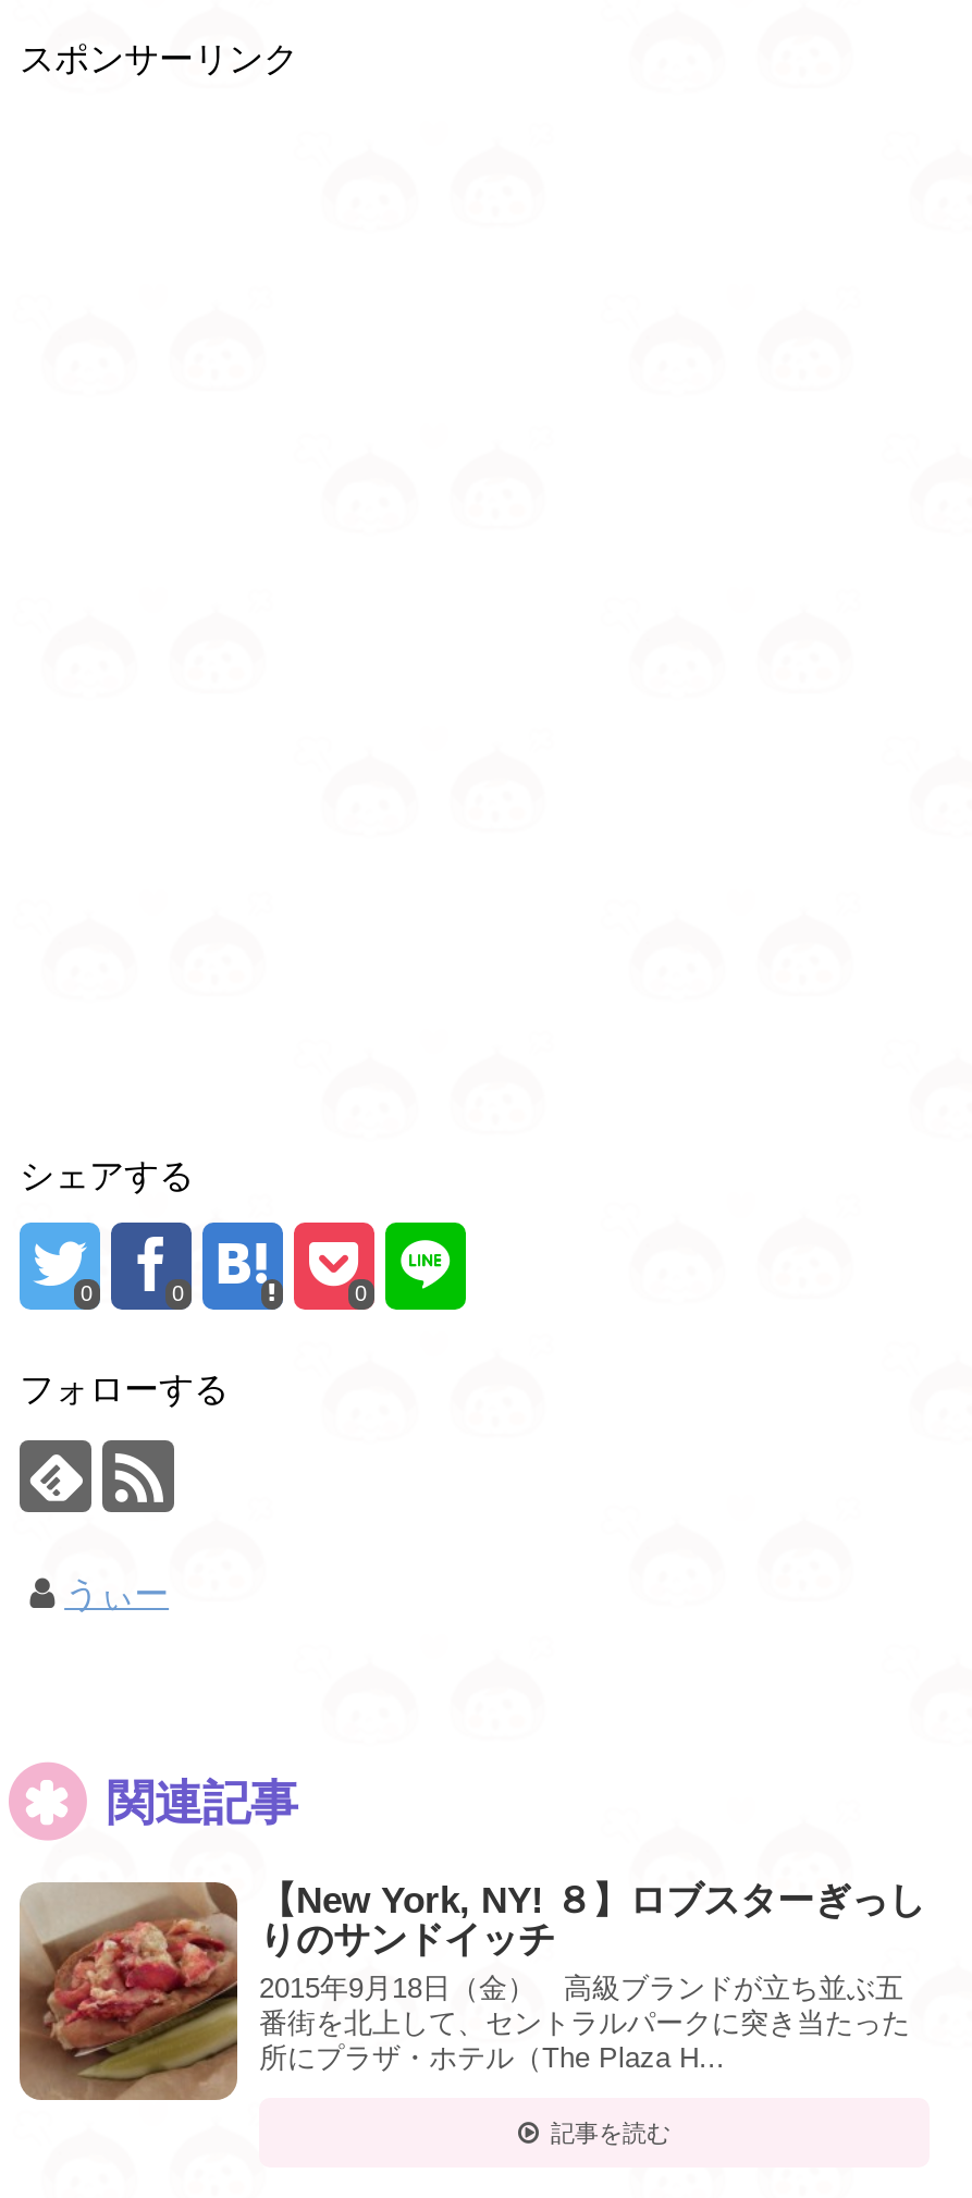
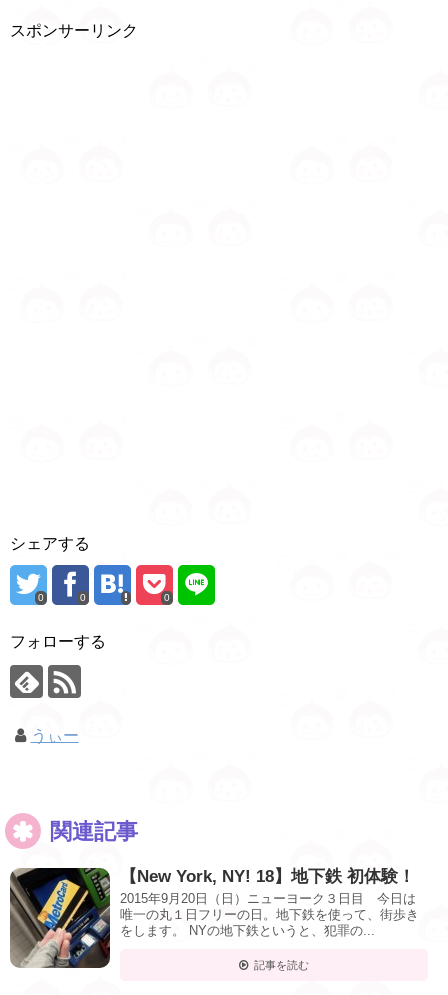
[20,1880,925,2102] [image] | 【New York, NY! ８】ロブスターぎっし | りのサンドイッチ | 2015年9月18日（金） 高級ブランドが立ち並ぶ五 | 番街を北上して、セントラルパークに突き当たった | 所にプラザ・ホテル（The Plaza H... -> [10,867,419,969] [image] | 【New York, NY! 18】地下鉄 初体験！ | 2015年9月20日（日）ニューヨーク３日目 今日は | 唯一の丸１日フリーの日。地下鉄を使って、街歩き | をします。 NYの地下鉄というと、犯罪の...

